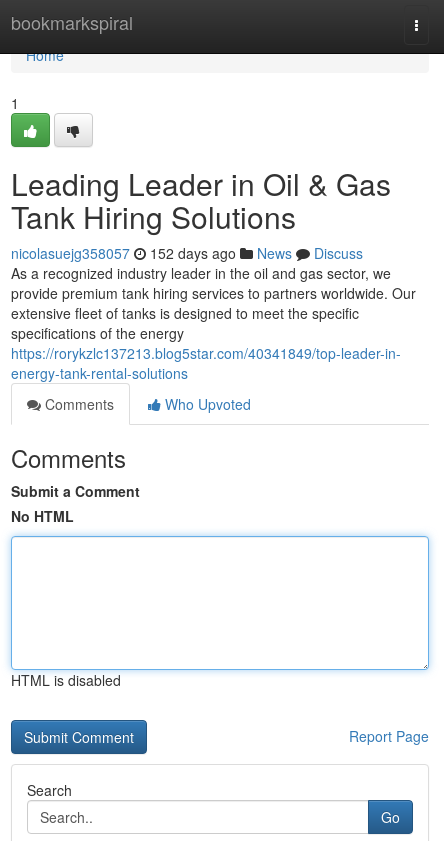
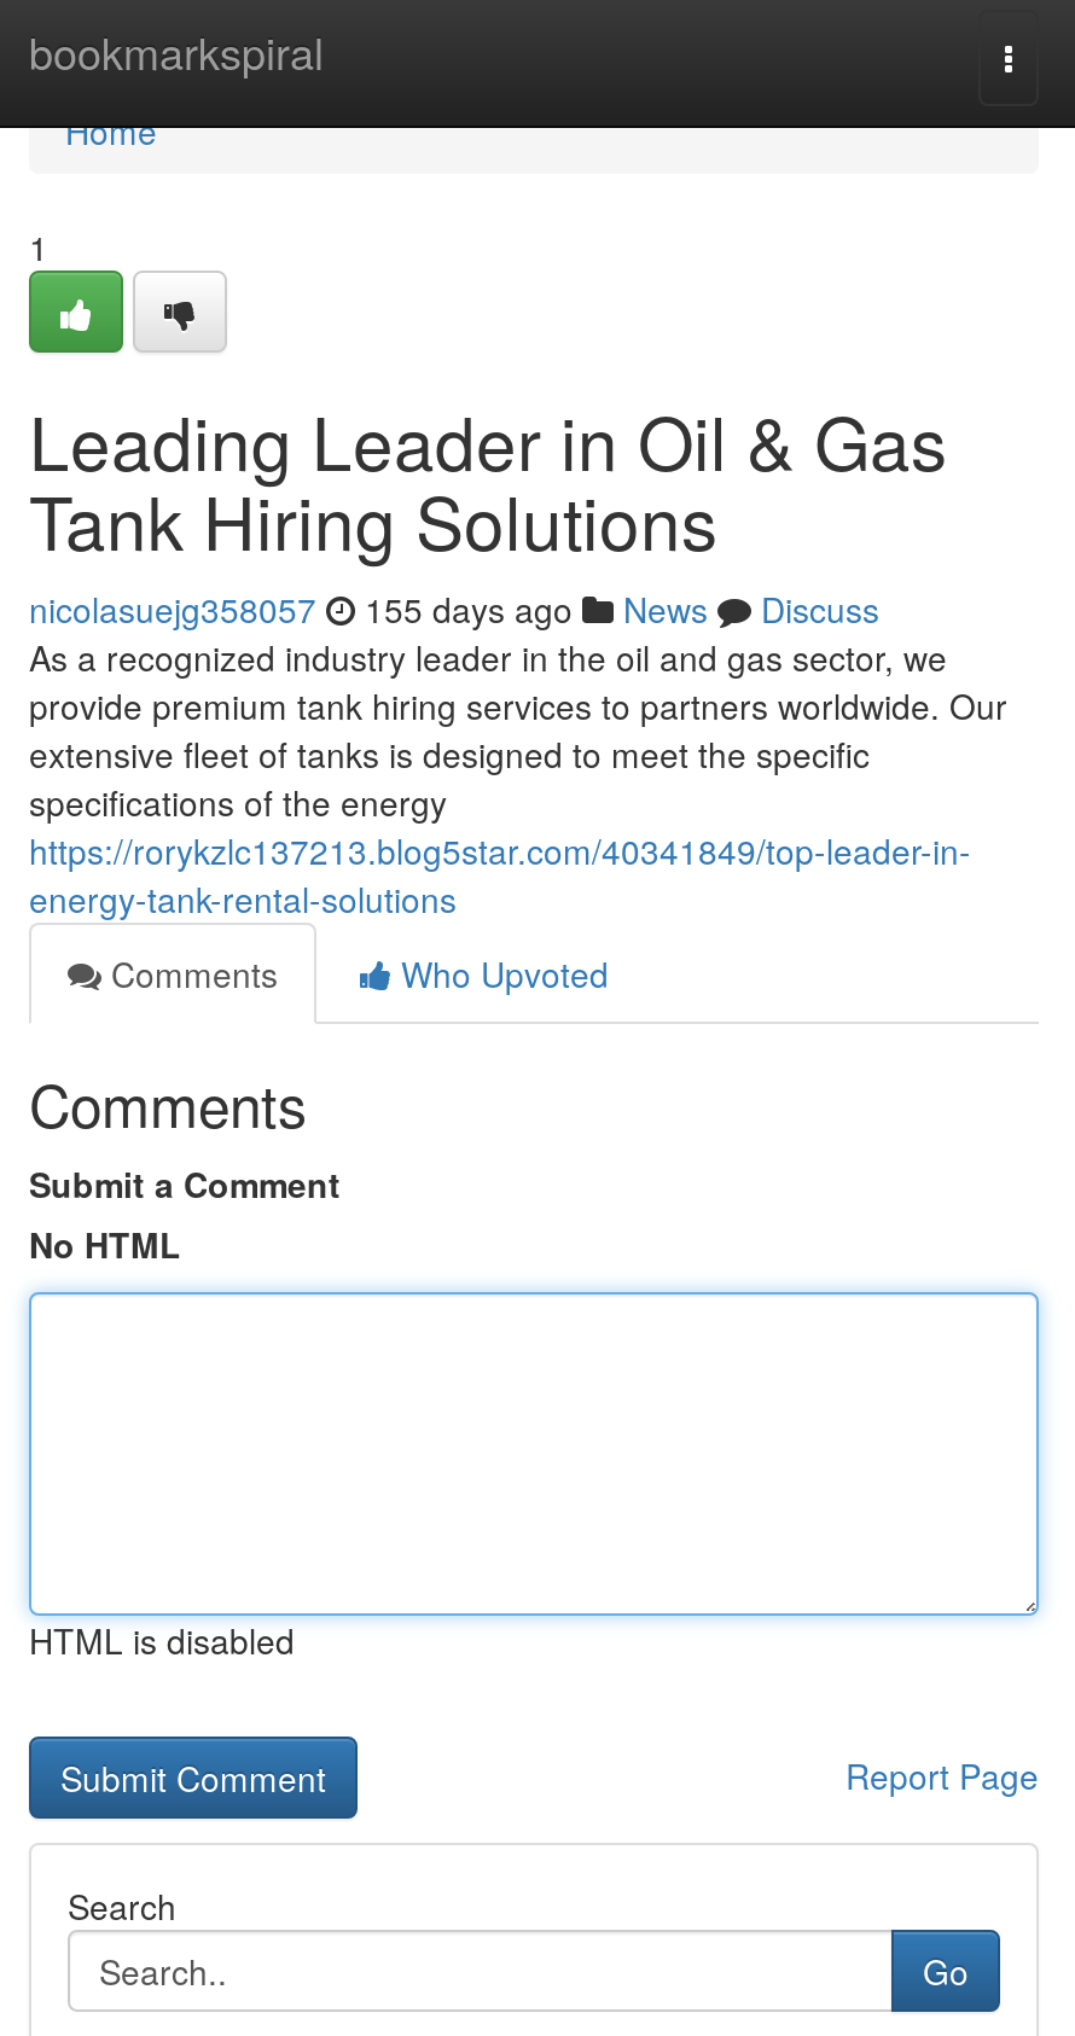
[11,243,363,263] nicolasuejg358057 152 days ago News Discuss -> [29,584,879,633] nicolasuejg358057 155 days ago News Discuss

